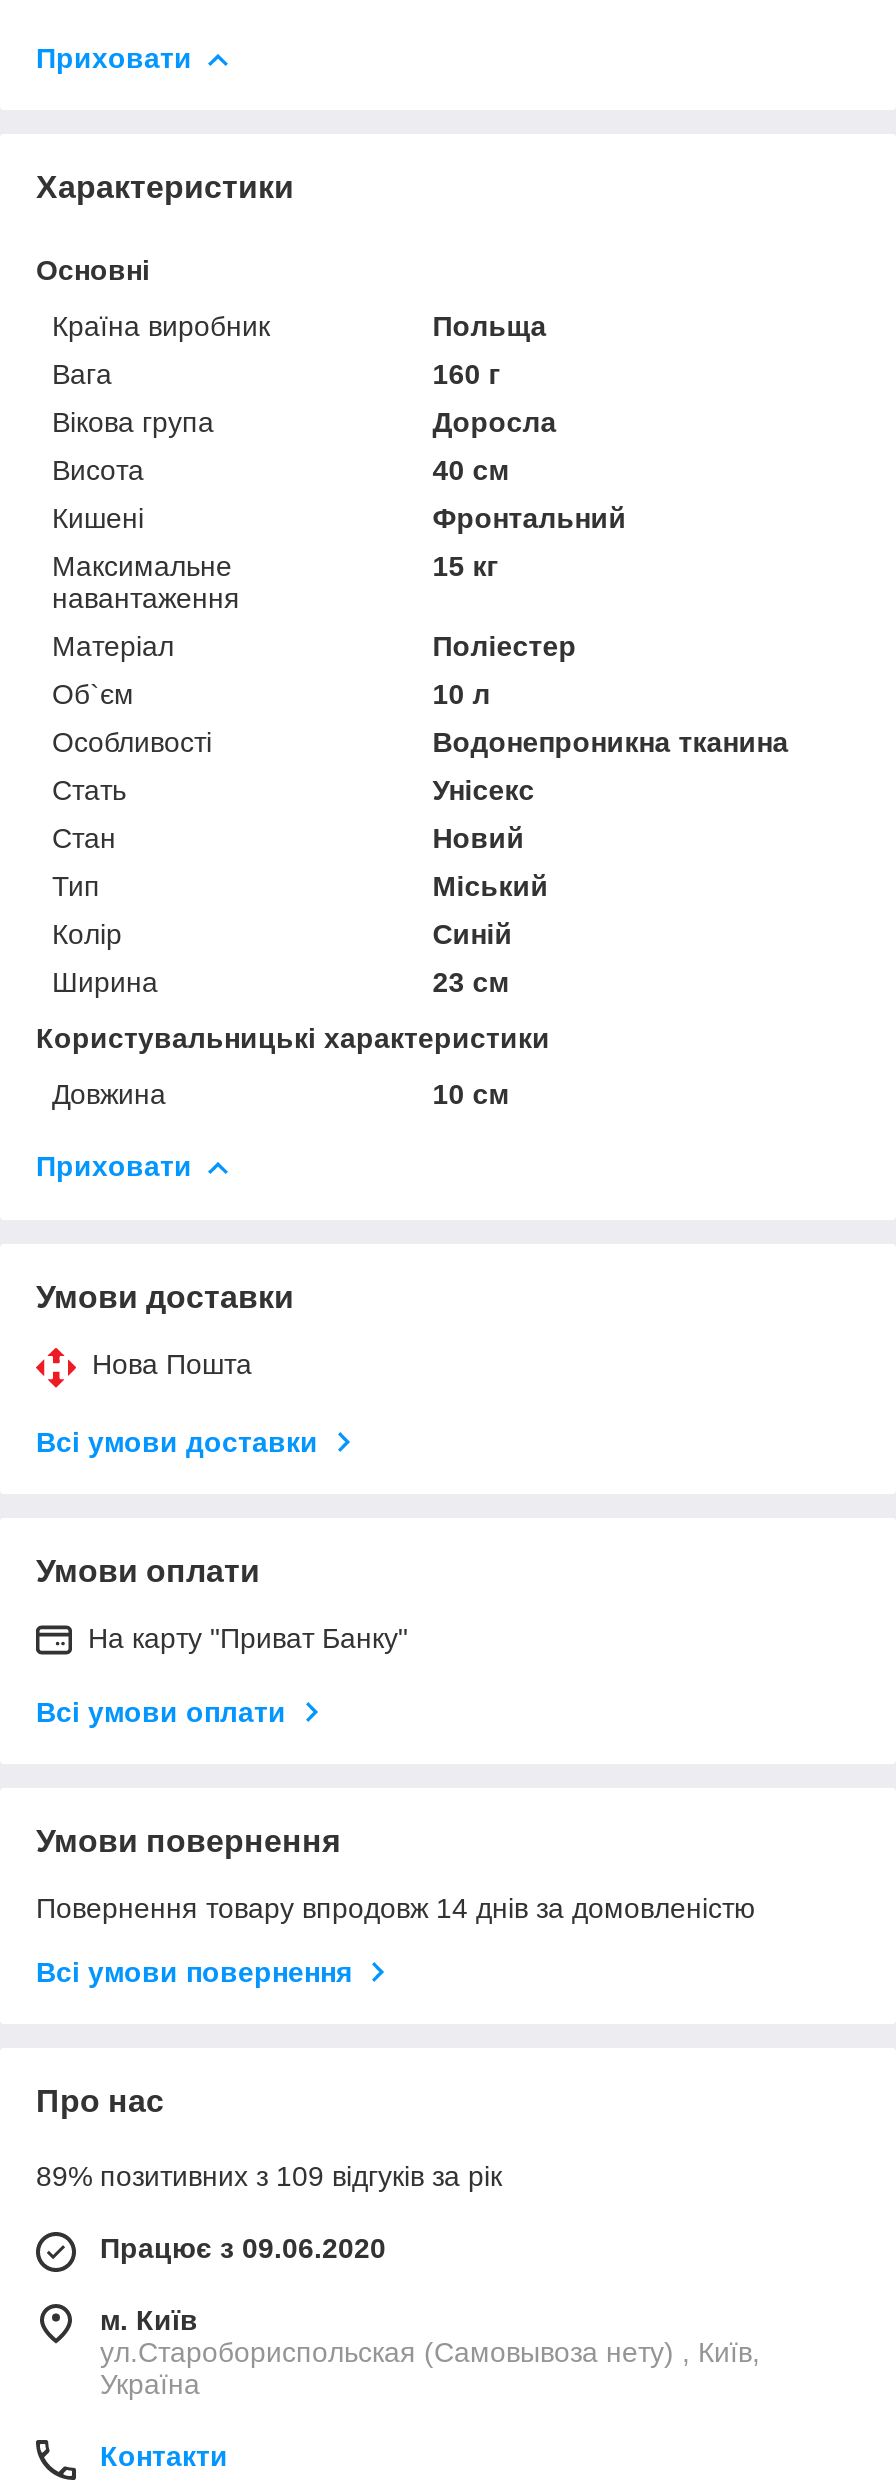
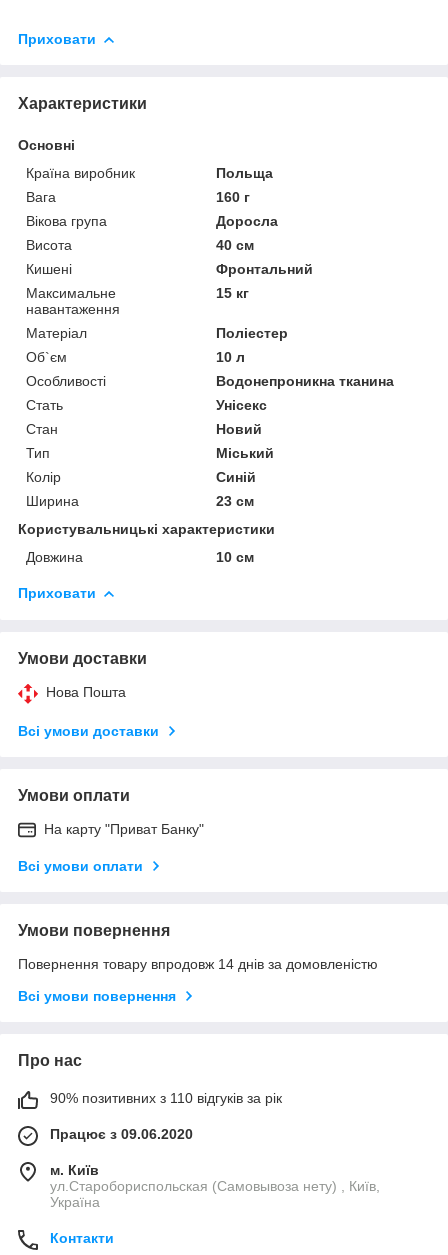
[36,2160,502,2192] 89% позитивних з 109 відгуків за рік -> [50,1090,282,1106] 90% позитивних з 110 відгуків за рік

